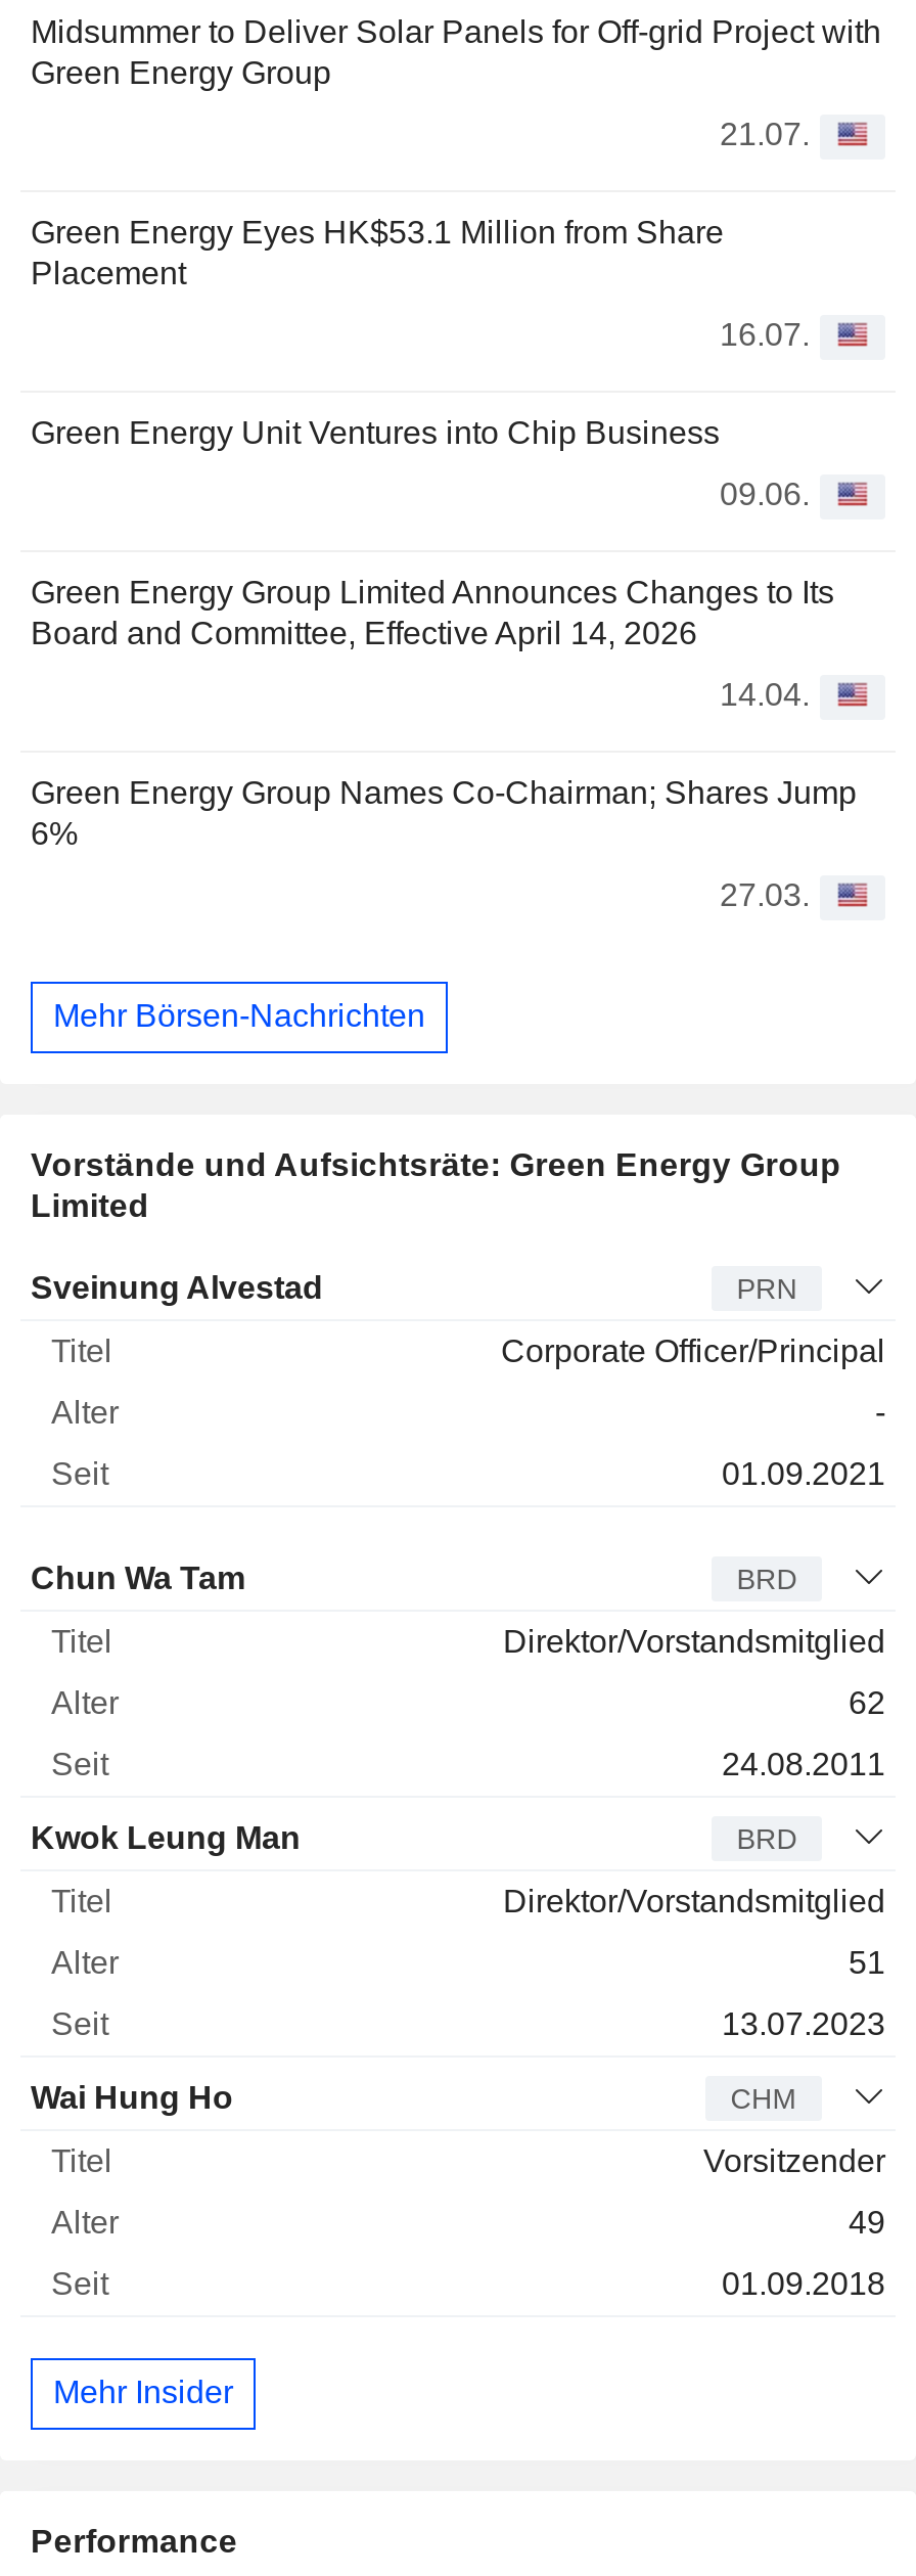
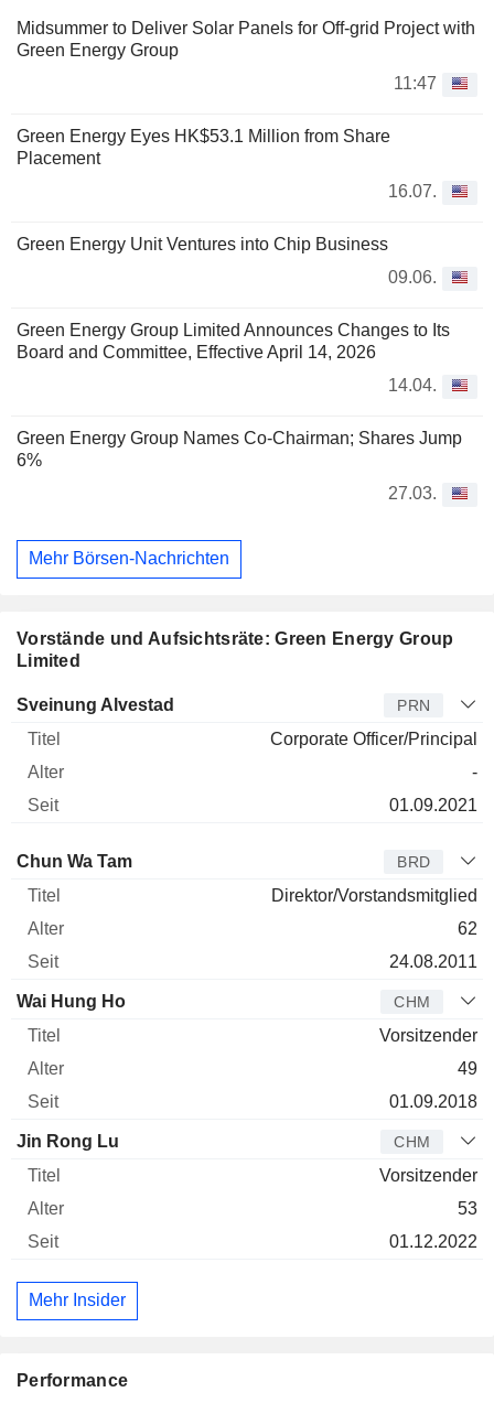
[720,116,810,150] 21.07. -> [394,73,437,92] 11:47
[31,1820,885,2041] Kwok Leung Man | BRD | Direktor/Vorstandsmitglied | 51 | 13.07.2023 -> none
moved [31,2079,885,2300] -> [17,992,477,1111]: Wai Hung Ho | CHM | Vorsitzender | 49 | 01.09.2018
none -> [17,1132,477,1251] Jin Rong Lu | CHM | Vorsitzender | 53 | 01.12.2022

